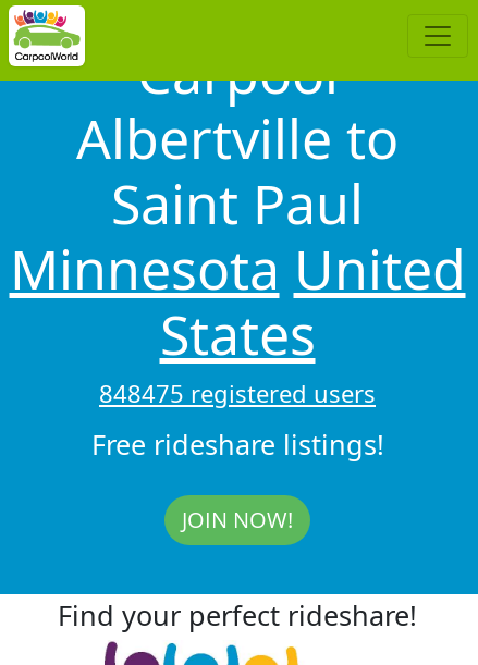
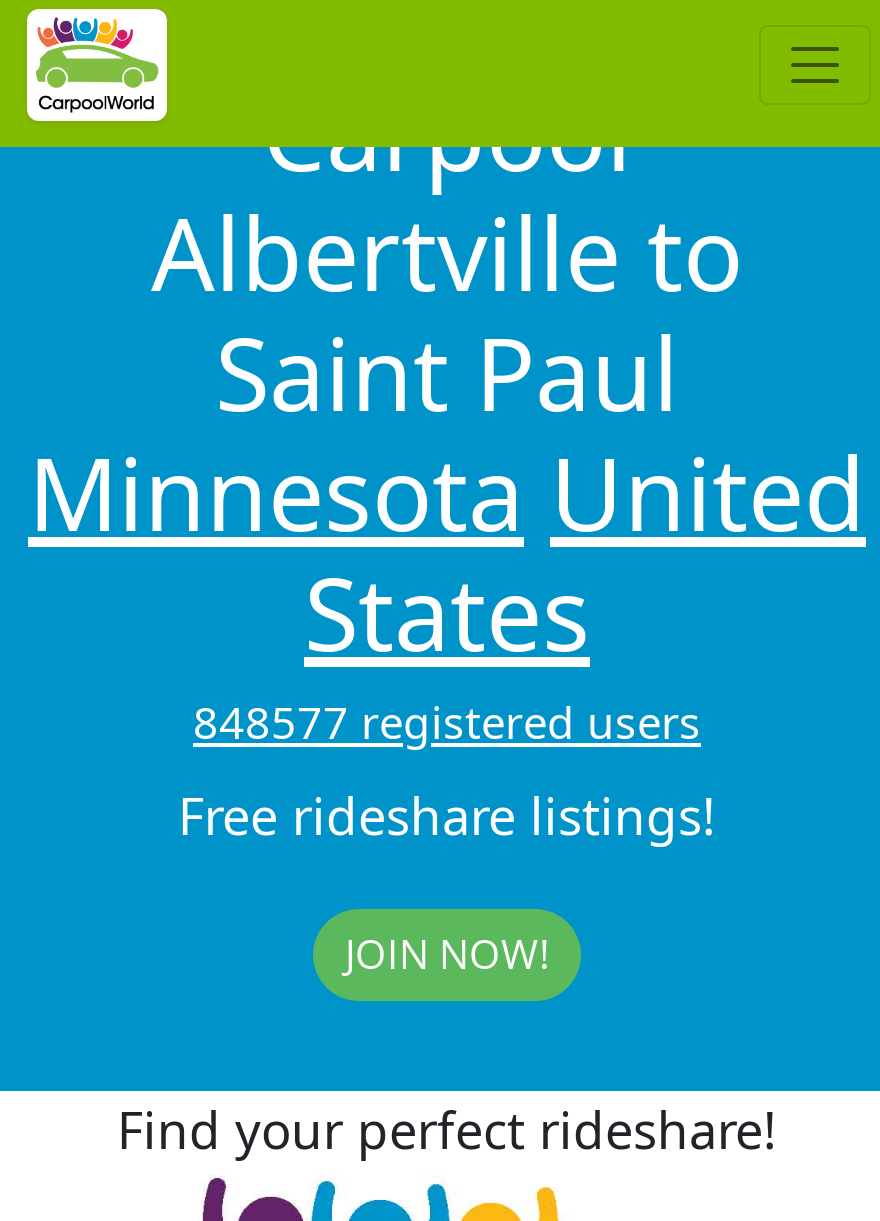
[99,376,376,409] 848475 registered users -> [193,691,701,751] 848577 registered users

